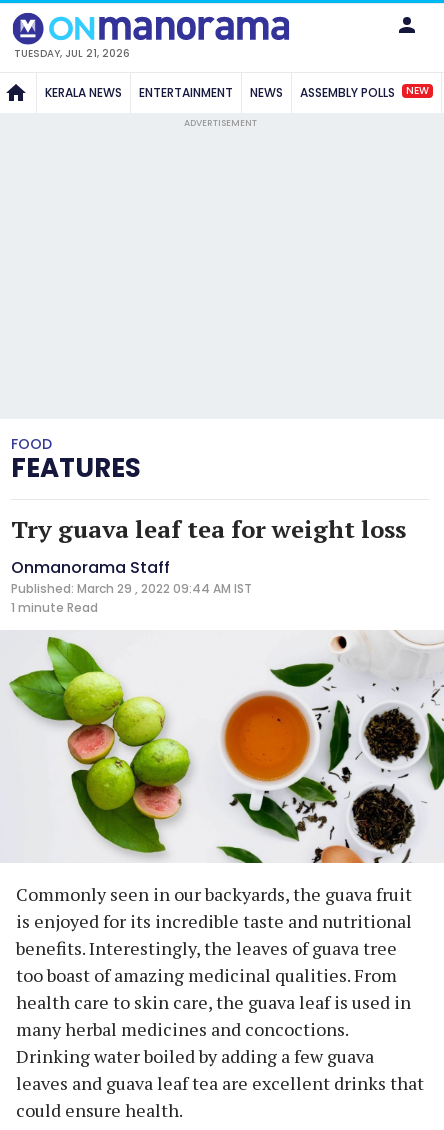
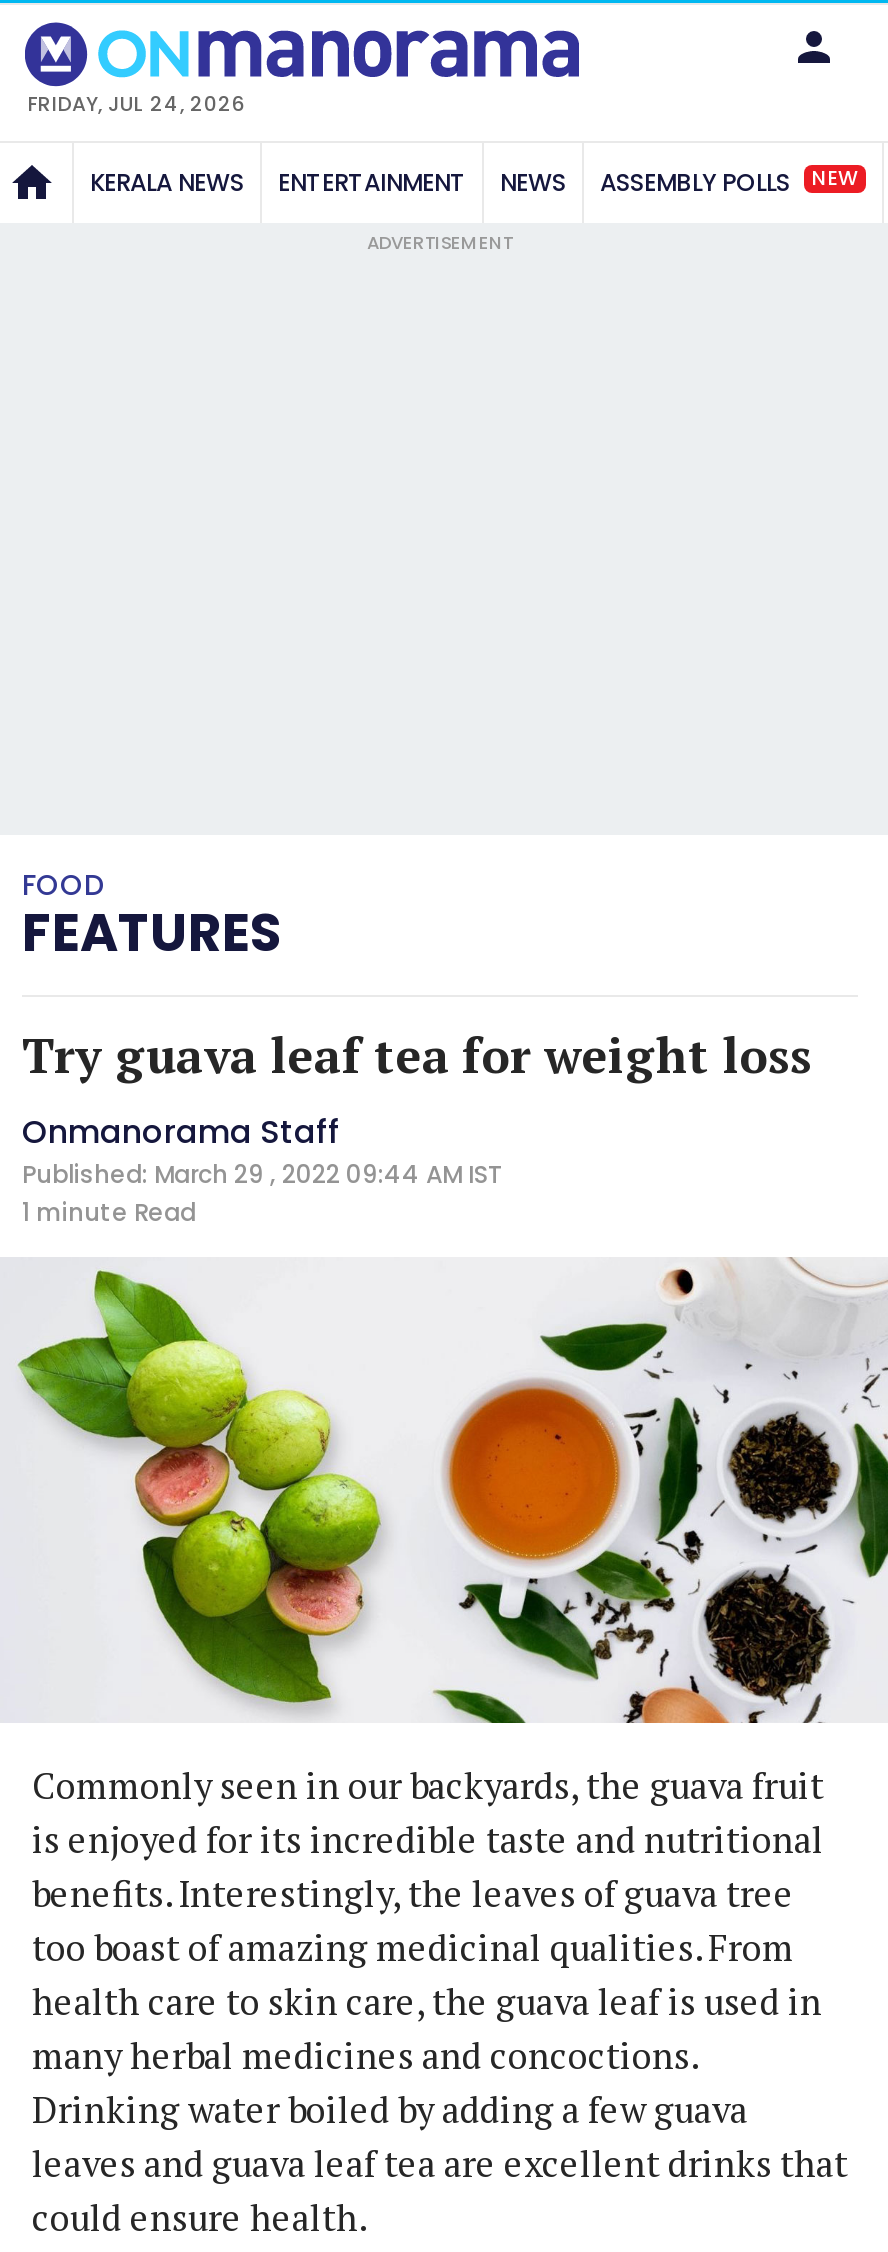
[14,46,130,61] TUESDAY, JUL 21, 2026 -> [28,88,246,118] FRIDAY, JUL 24, 2026

